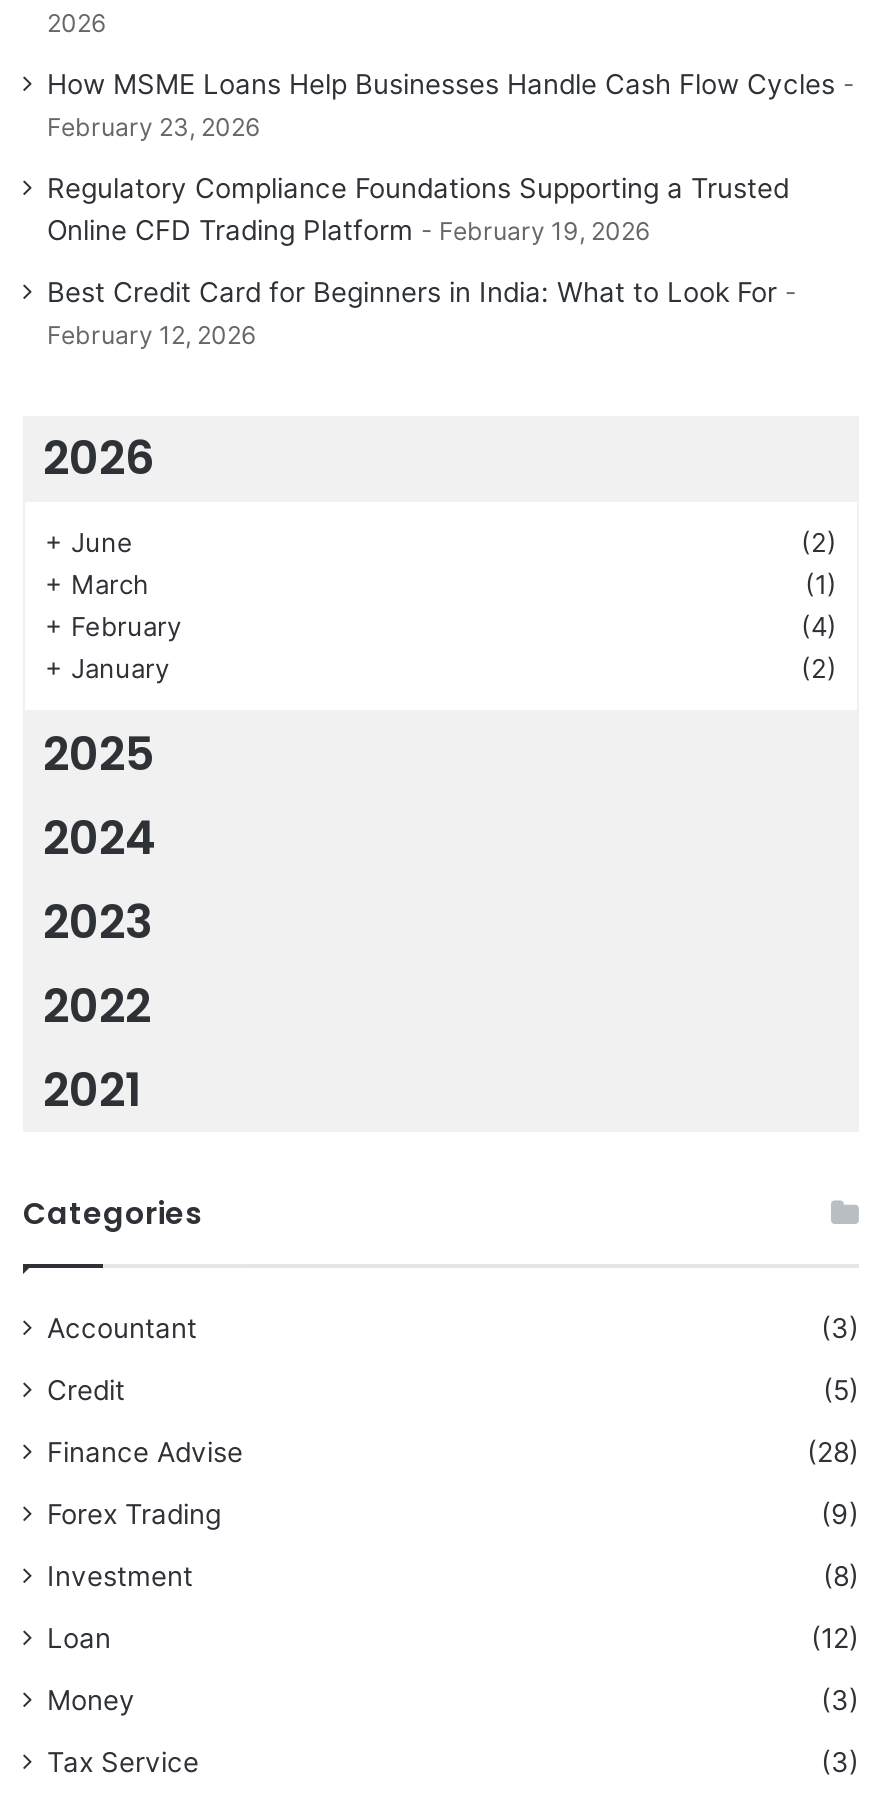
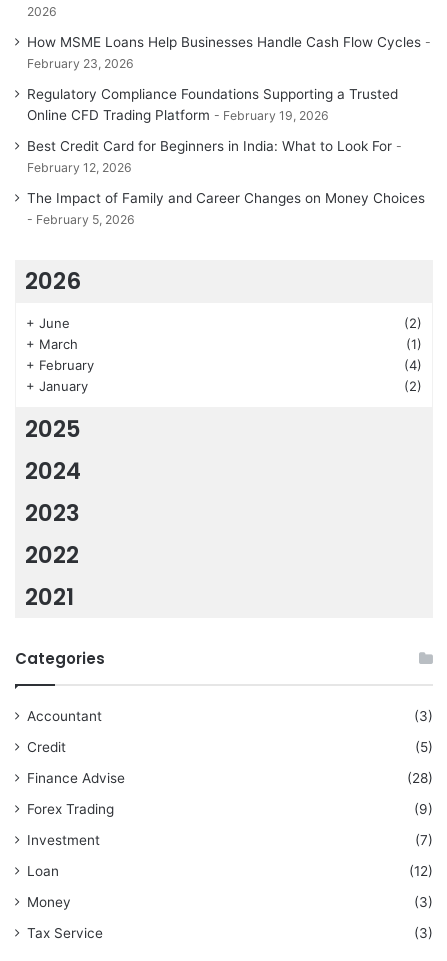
none -> [27,190,425,227] The Impact of Family and Career Changes on Money Choices | February 5, 2026
[823,1560,859,1592] (8) -> [415,832,433,848] (7)

